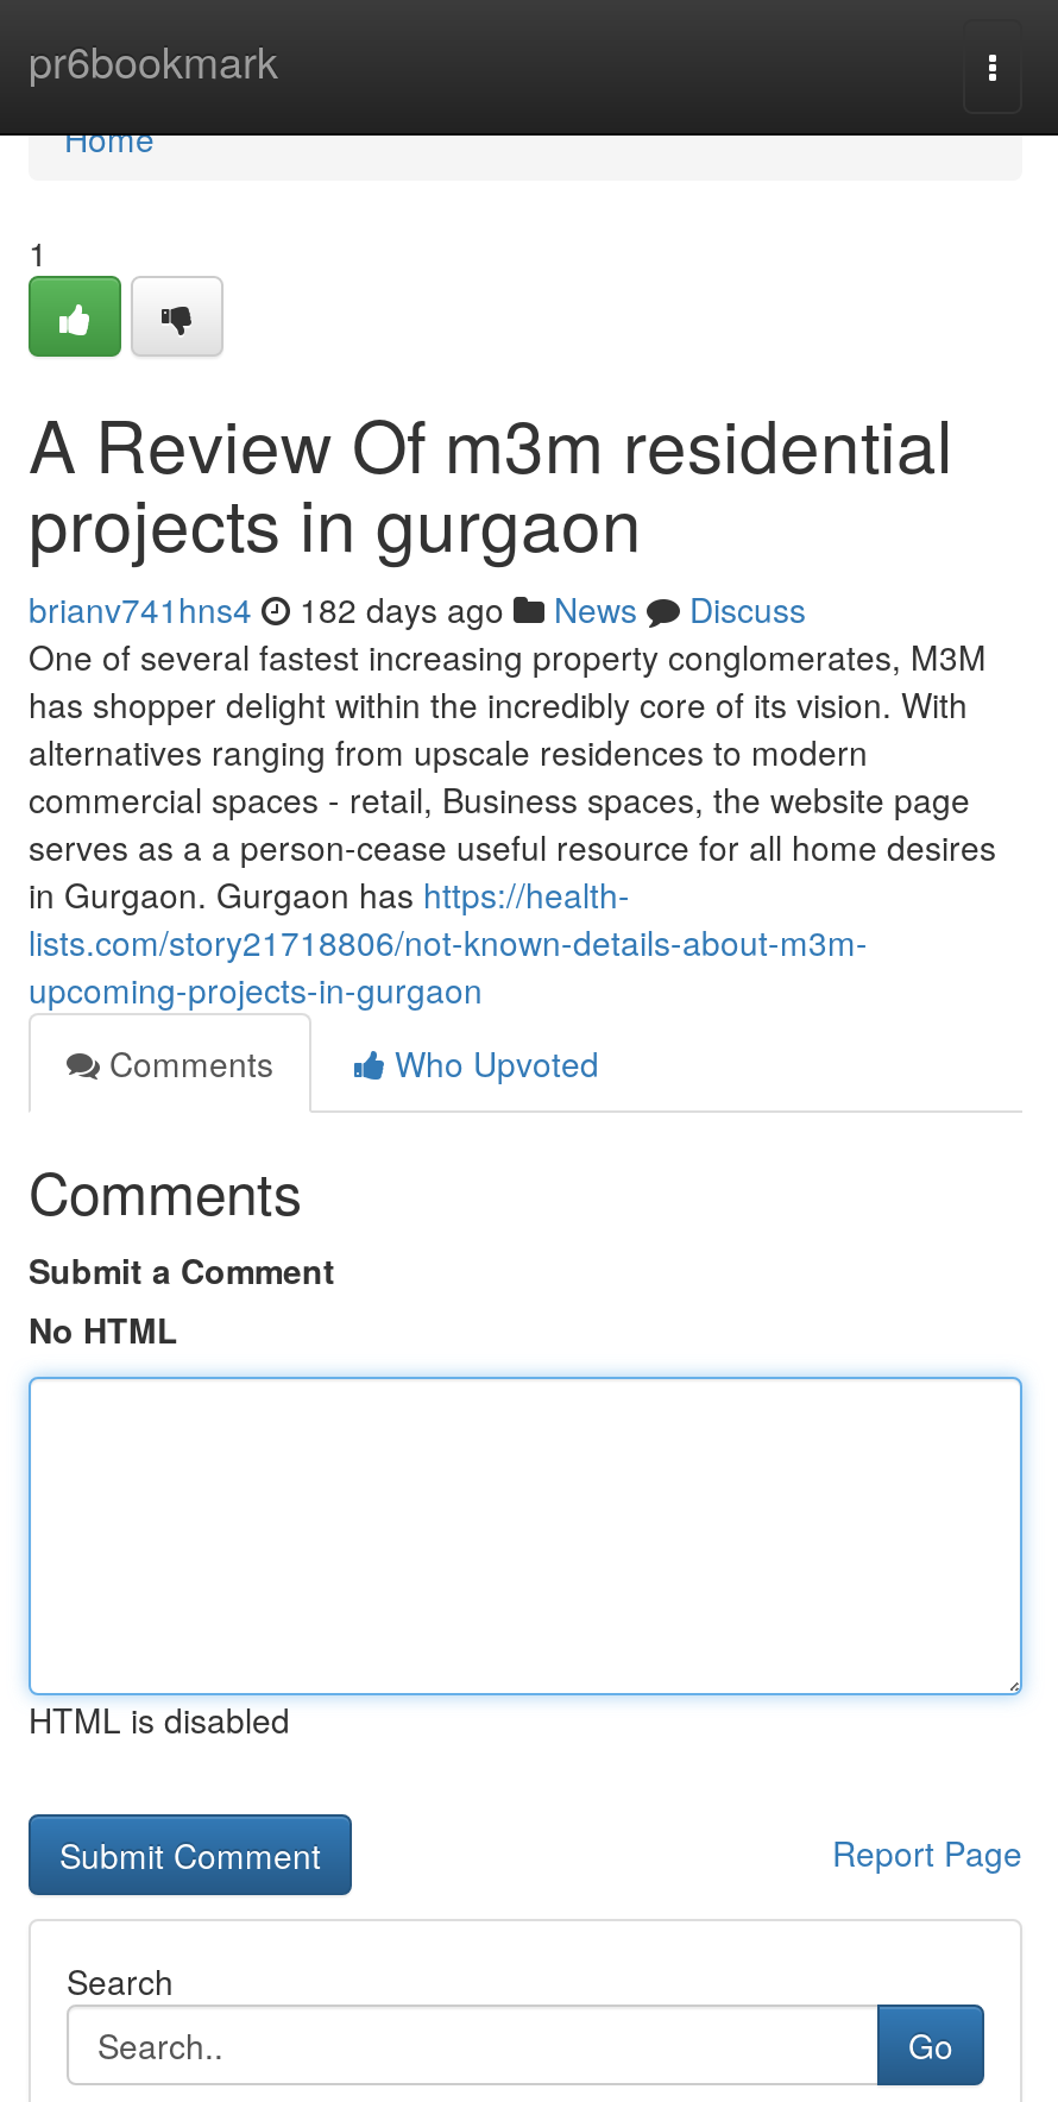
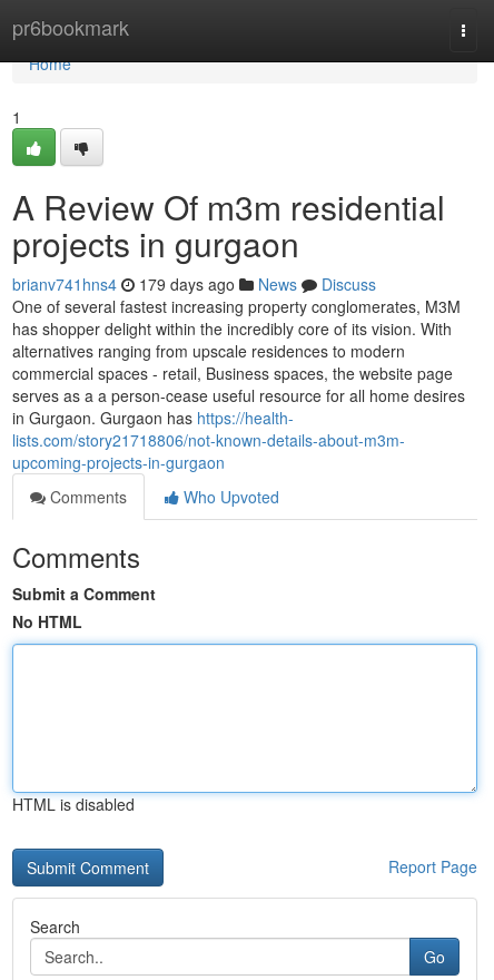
[29,585,806,633] brianv741hns4 182 days ago News Discuss -> [12,273,376,295] brianv741hns4 179 days ago News Discuss

